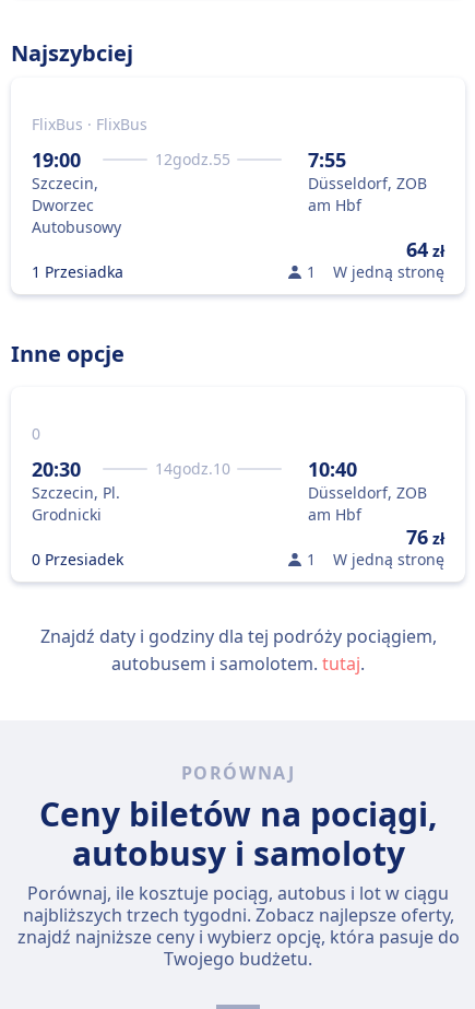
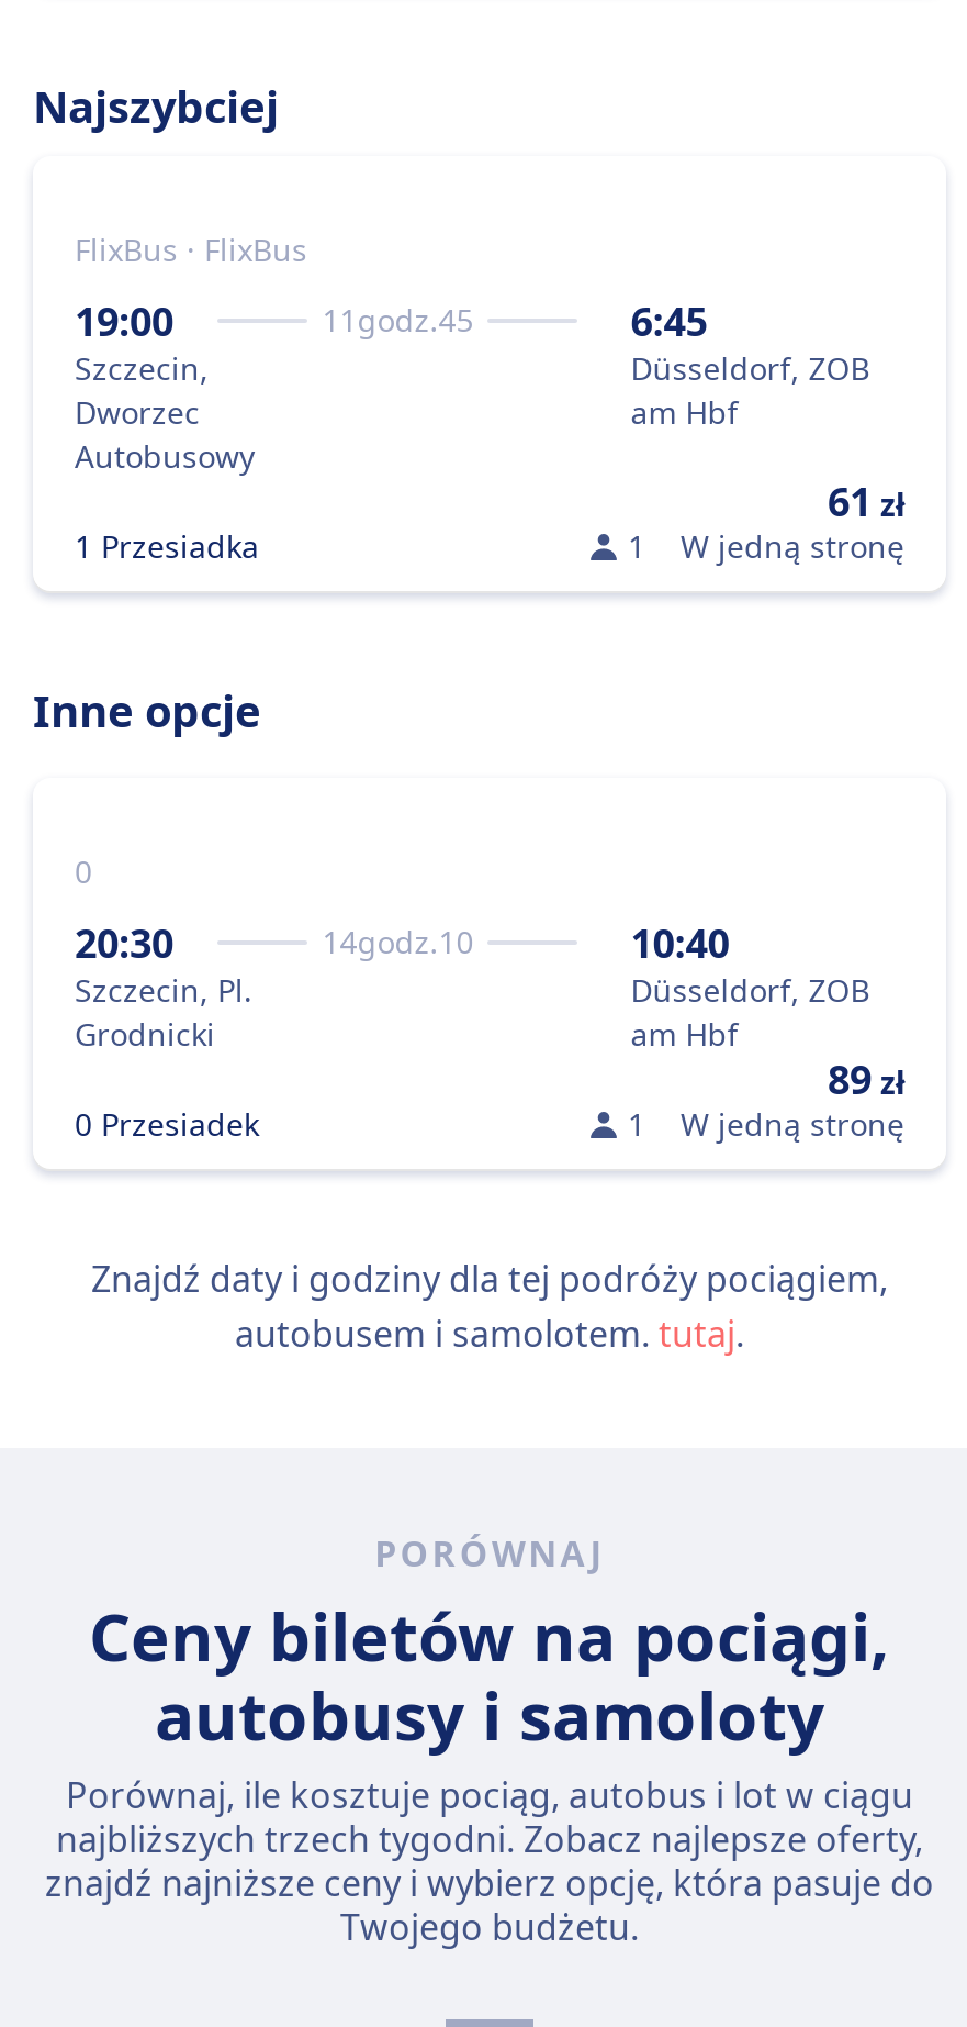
[155,149,230,169] 12 godz.55 -> [322,299,474,341] 11 godz.45
[308,146,346,173] 7:55 -> [631,294,708,347] 6:45
[406,236,444,262] 64 zł -> [828,475,904,527] 61 zł
[406,524,444,550] 76 zł -> [828,1053,904,1105] 89 zł

